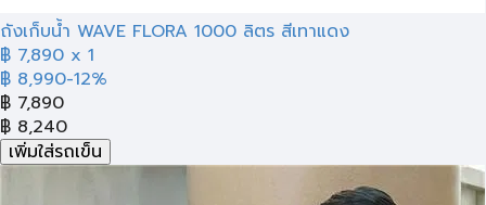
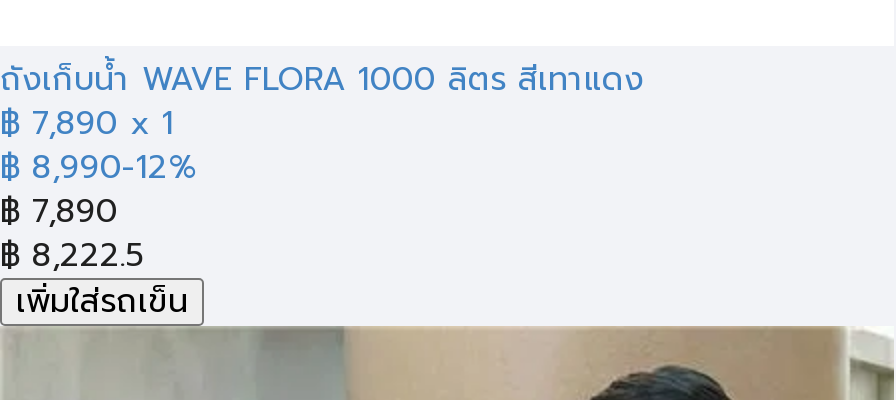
[0,114,67,140] ฿ 8,240 -> [0,232,144,280] ฿ 8,222.5

